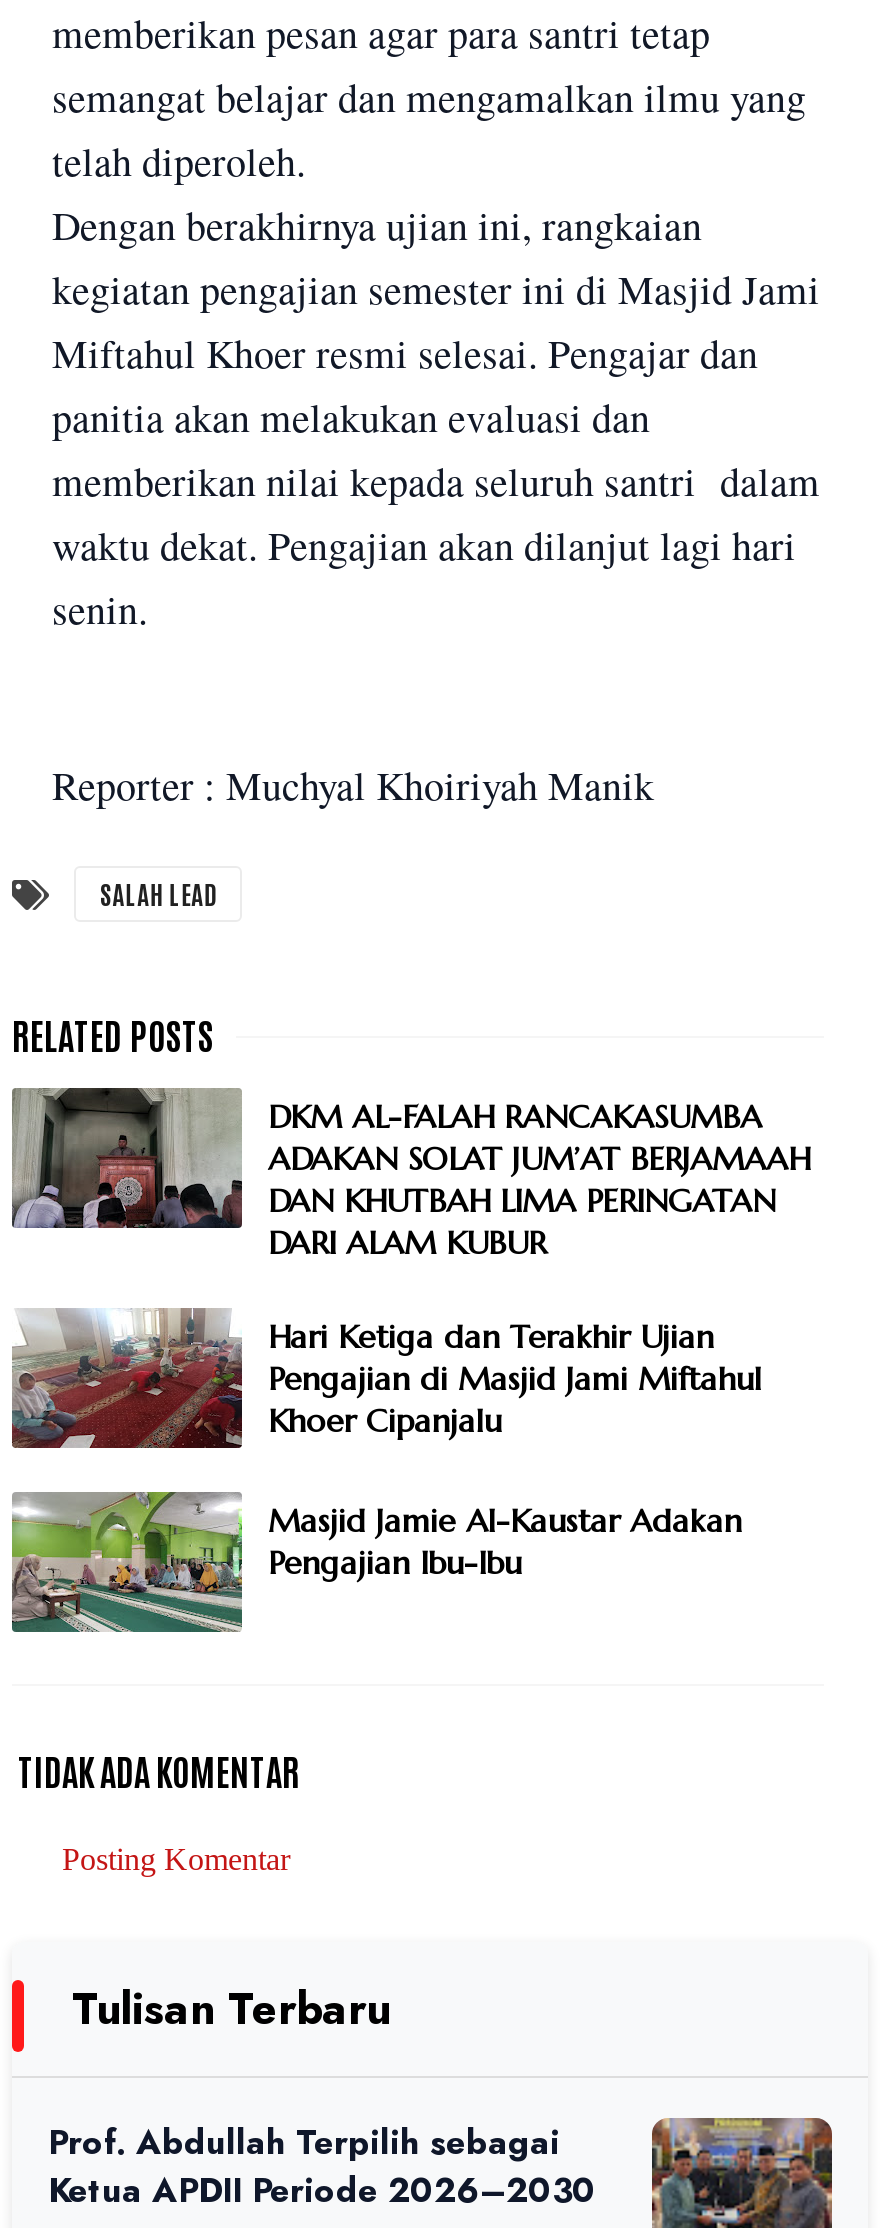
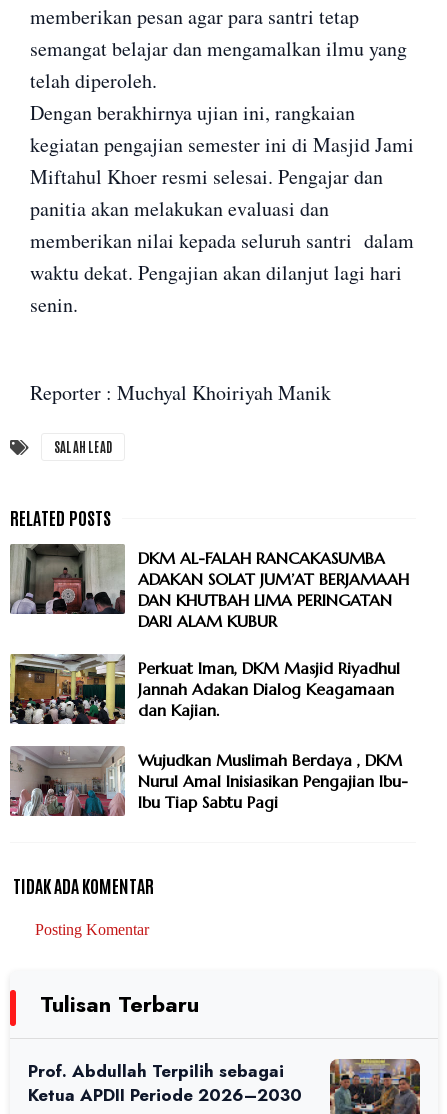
[12,1308,762,1450] [image] | Hari Ketiga dan Terakhir Ujian | Pengajian di Masjid Jami Miftahul | Khoer Cipanjalu -> [9,653,400,725] [image] | Perkuat Iman, DKM Masjid Riyadhul | Jannah Adakan Dialog Keagamaan | dan Kajian.
[10,1490,742,1634] [image] | Masjid Jamie Al-Kaustar Adakan | Pengajian Ibu-Ibu -> [10,746,408,817] [image] | Wujudkan Muslimah Berdaya , DKM | Nurul Amal Inisiasikan Pengajian Ibu- | Ibu Tiap Sabtu Pagi

